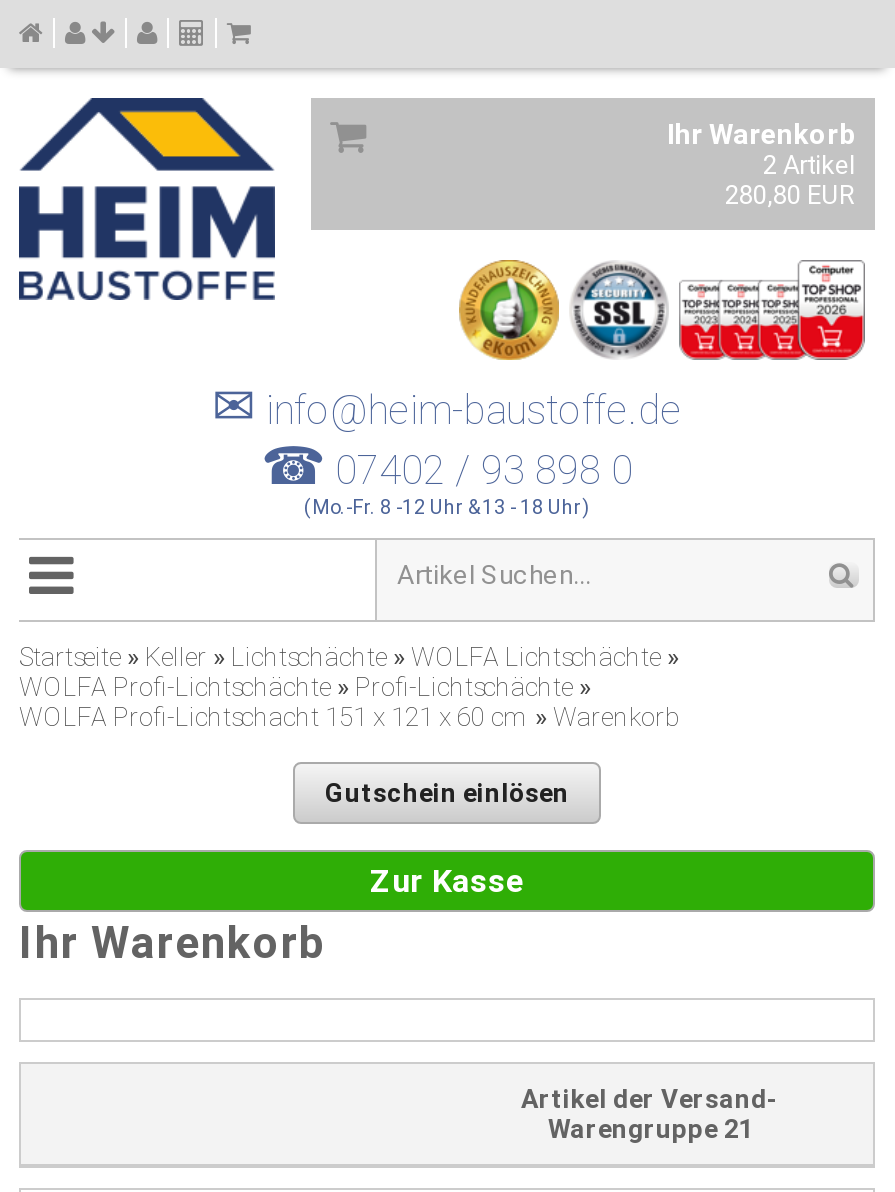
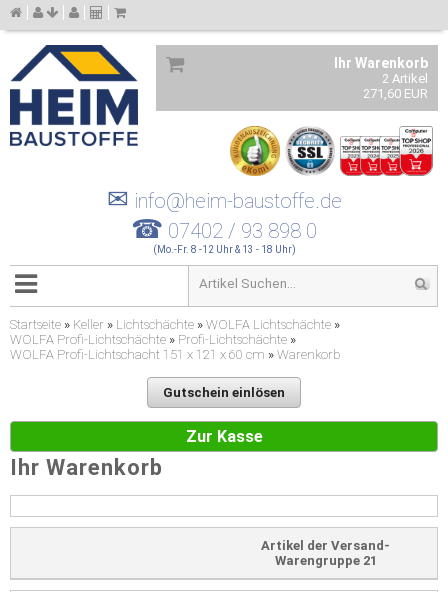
[725,180,855,210] 280,80 EUR -> [363,86,428,101] 271,60 EUR

